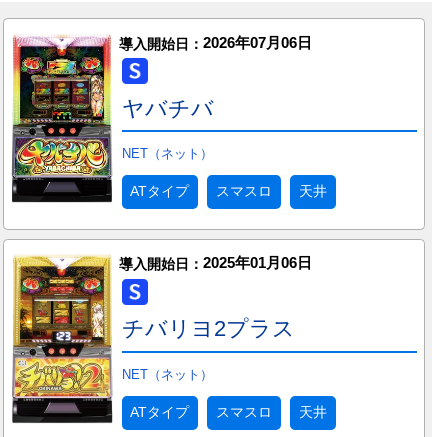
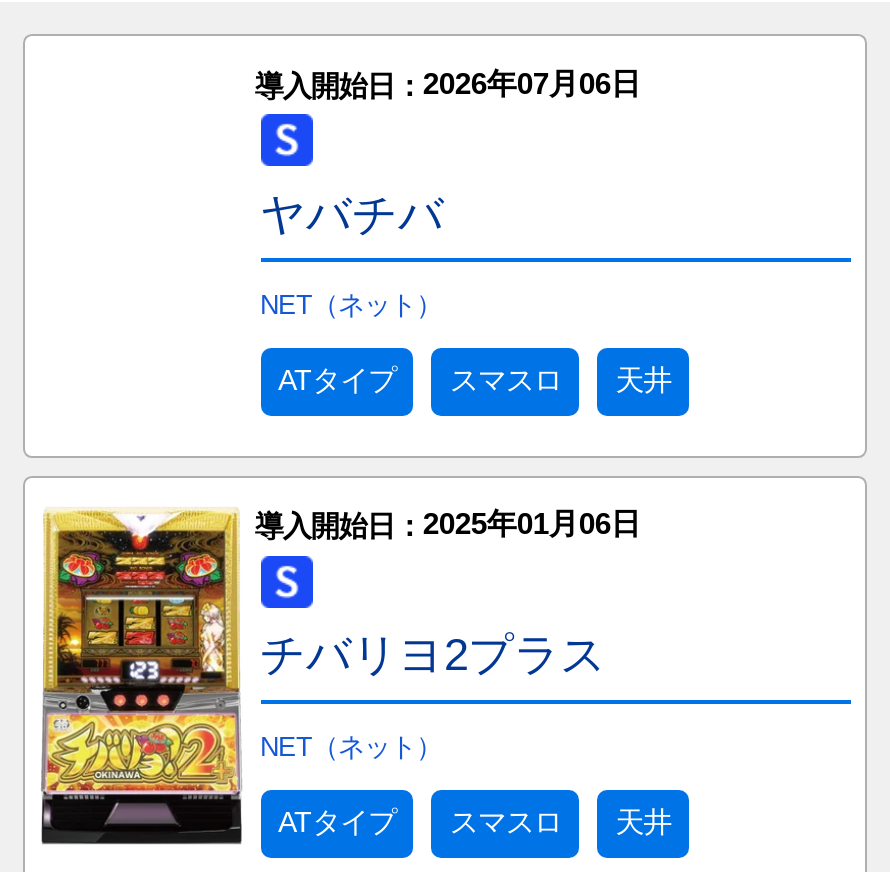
[11,35,113,203] [image] -> none

